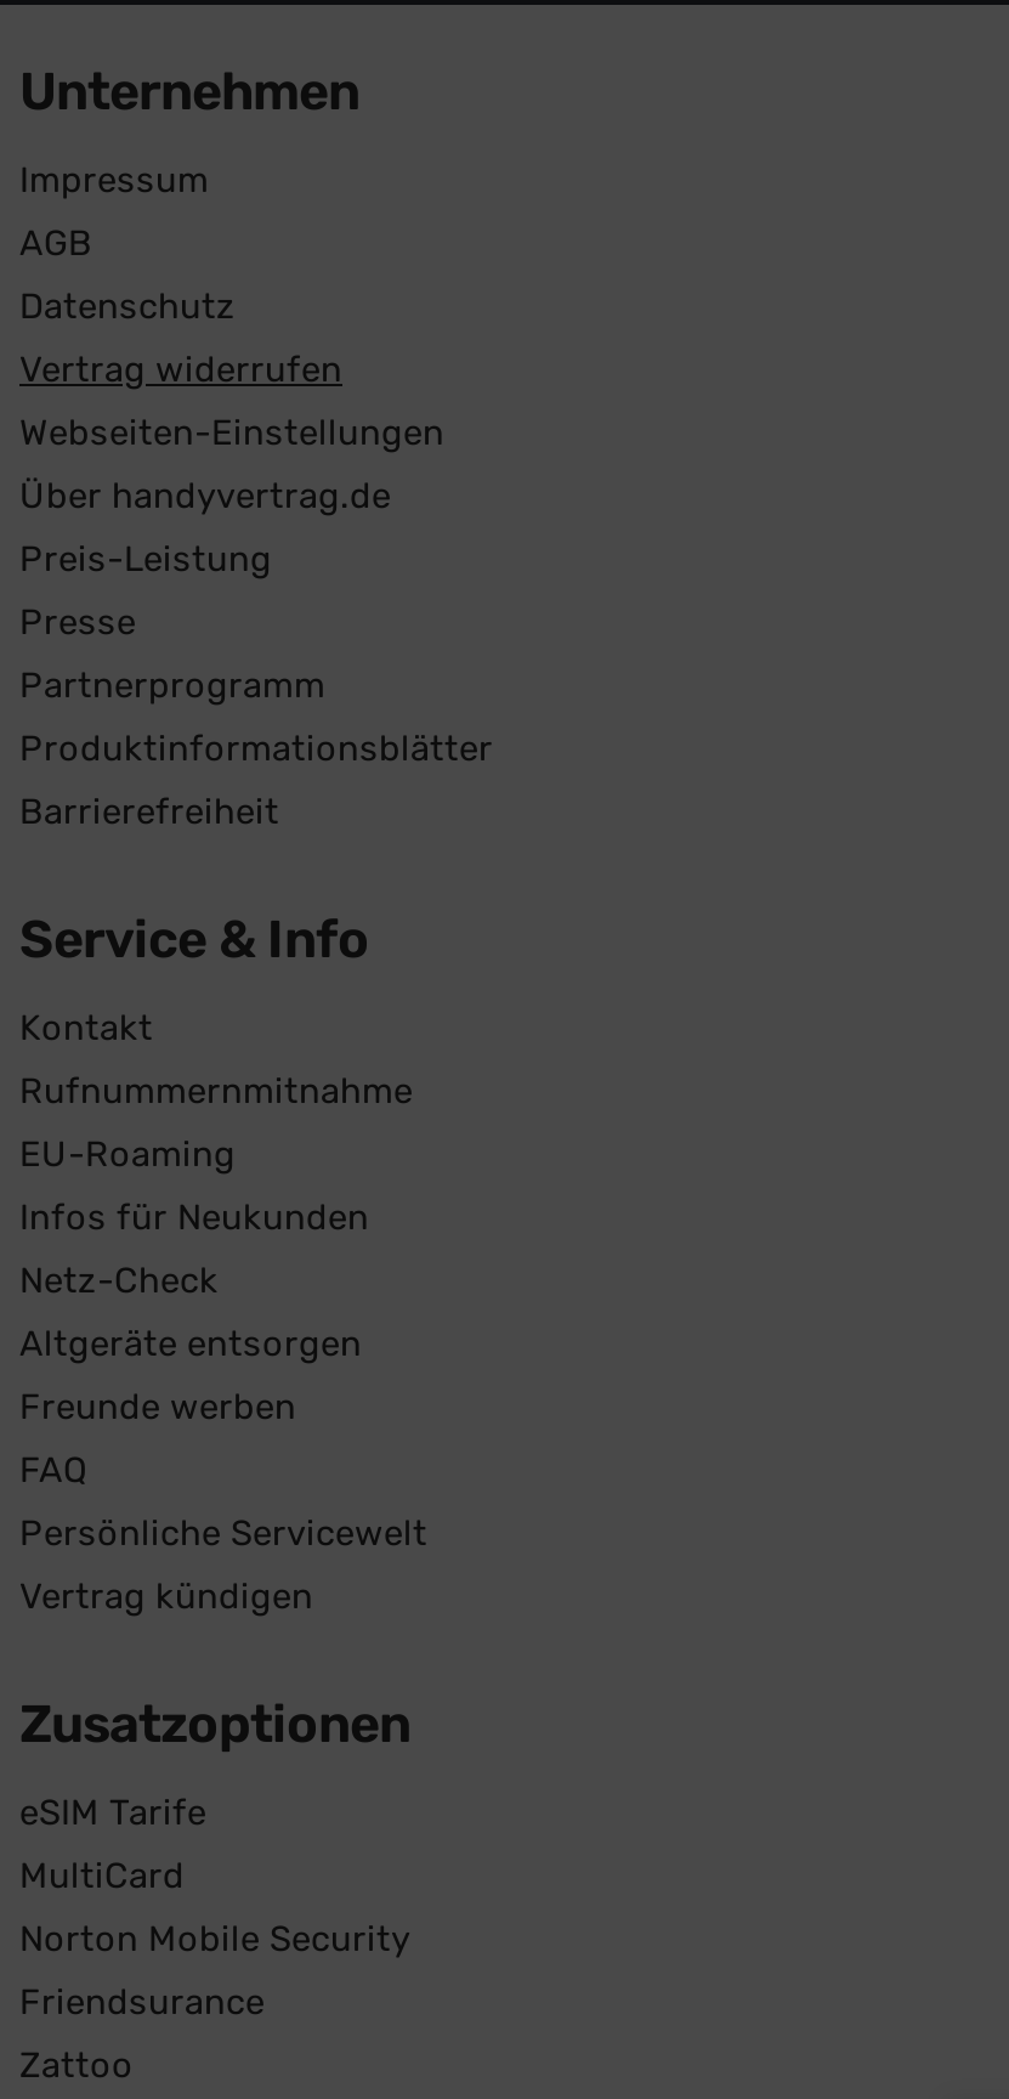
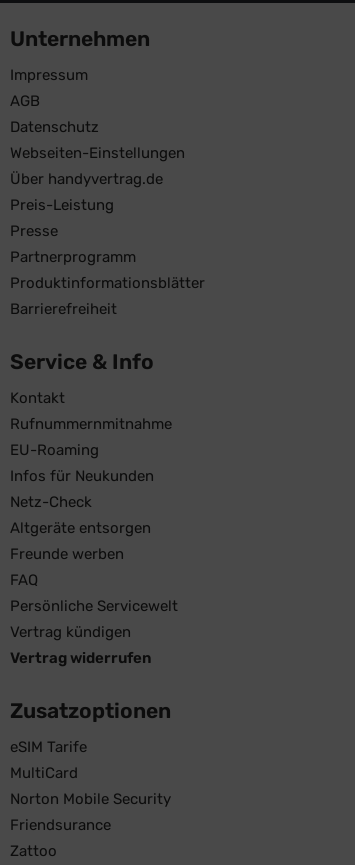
moved [19,347,342,391] -> [10,649,152,667]: Vertrag widerrufen
moved [19,411,493,1618] -> [10,144,205,641]: Webseiten-Einstellungen | Über handyvertrag.de | Preis-Leistung | ... | Persönliche Servicewelt | Vertrag kündigen

